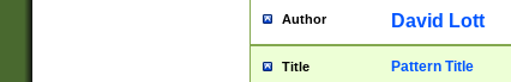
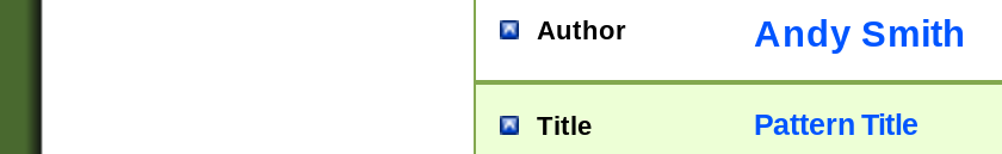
[390,11,484,31] David Lott -> [754,14,966,54] Andy Smith

